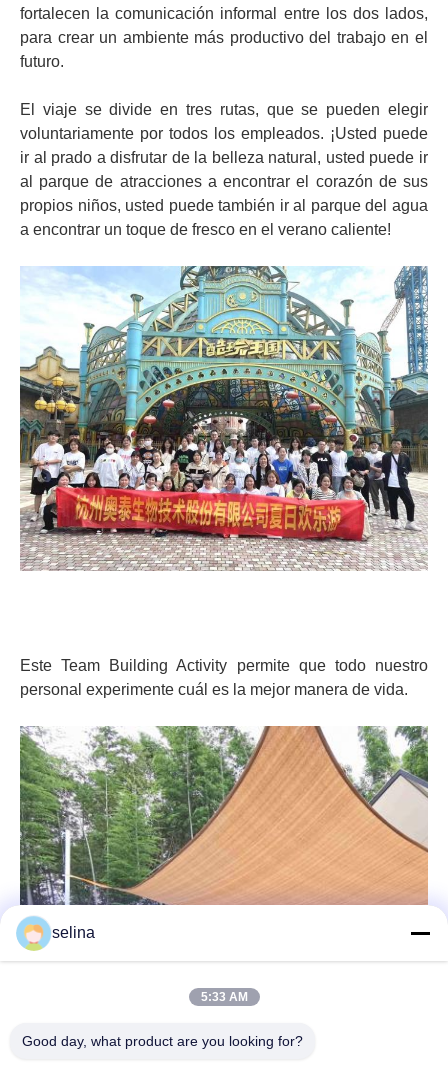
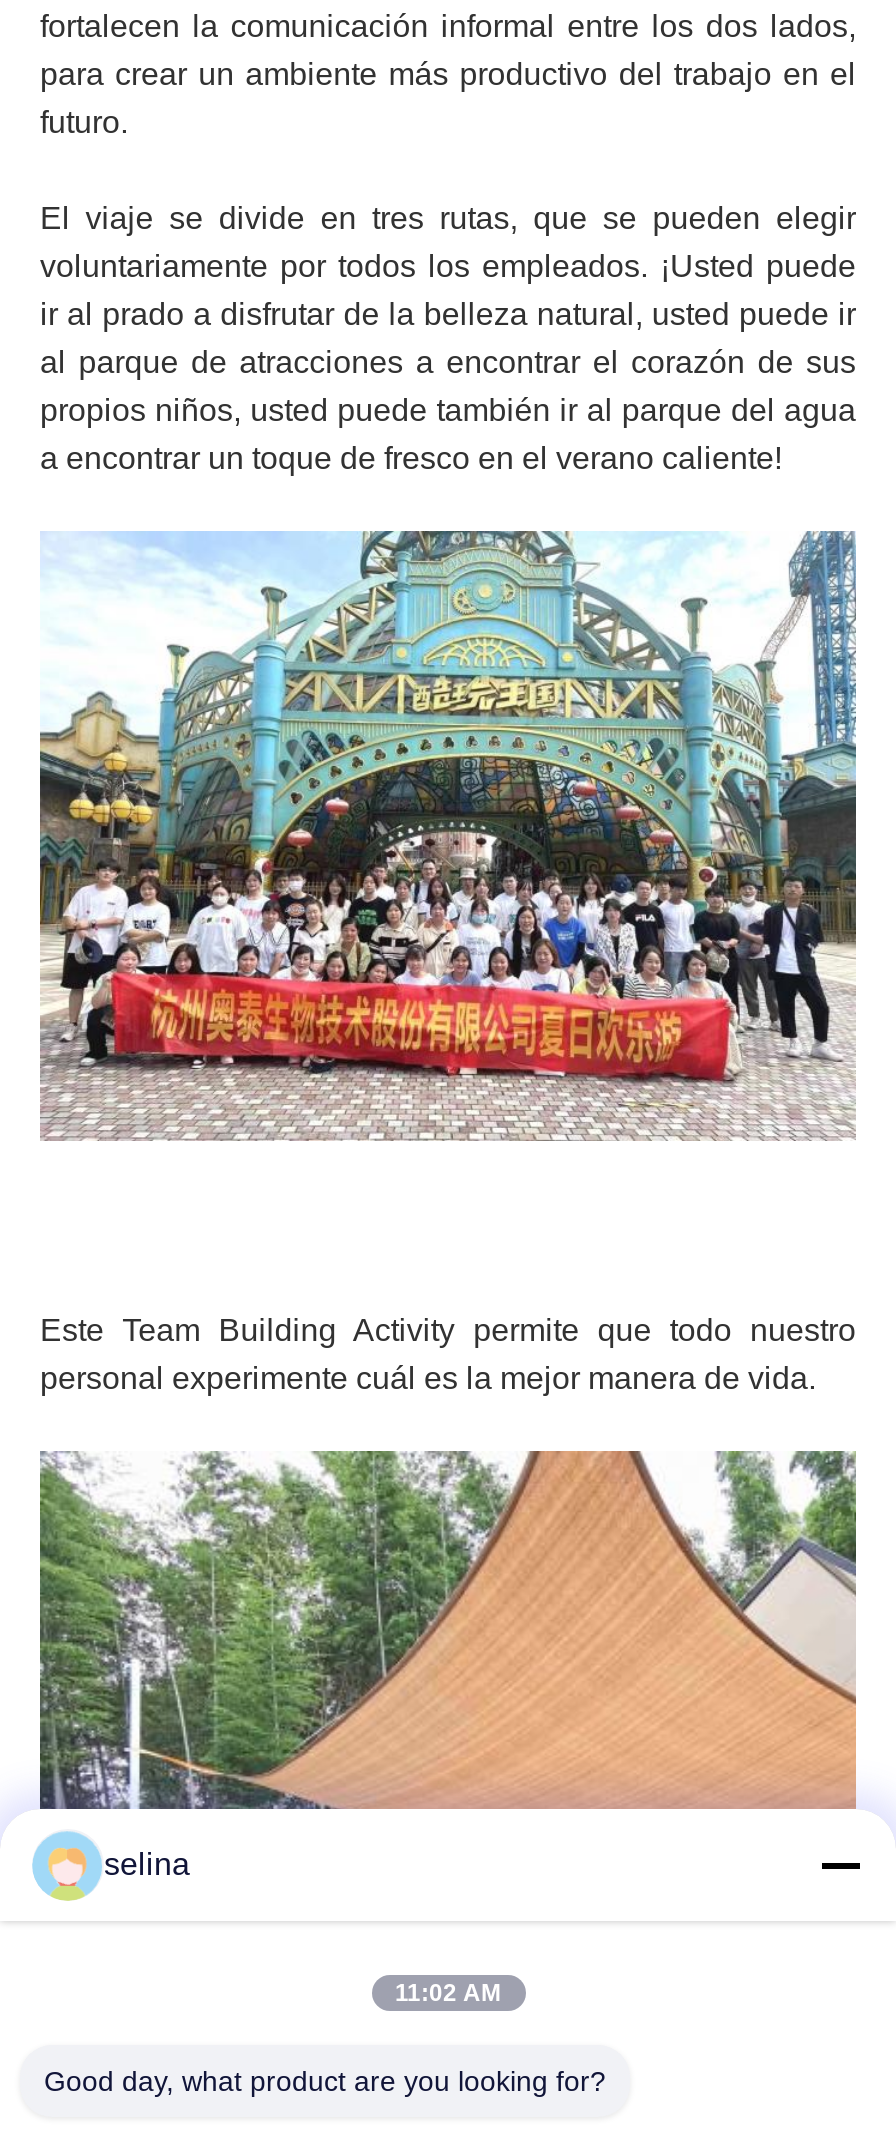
[200,990,247,1004] 5:33 AM -> [395,1979,501,2007] 11:02 AM

